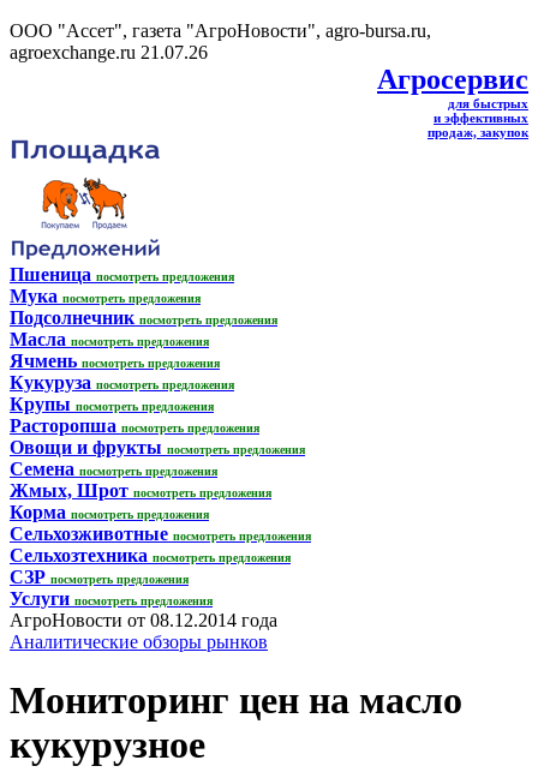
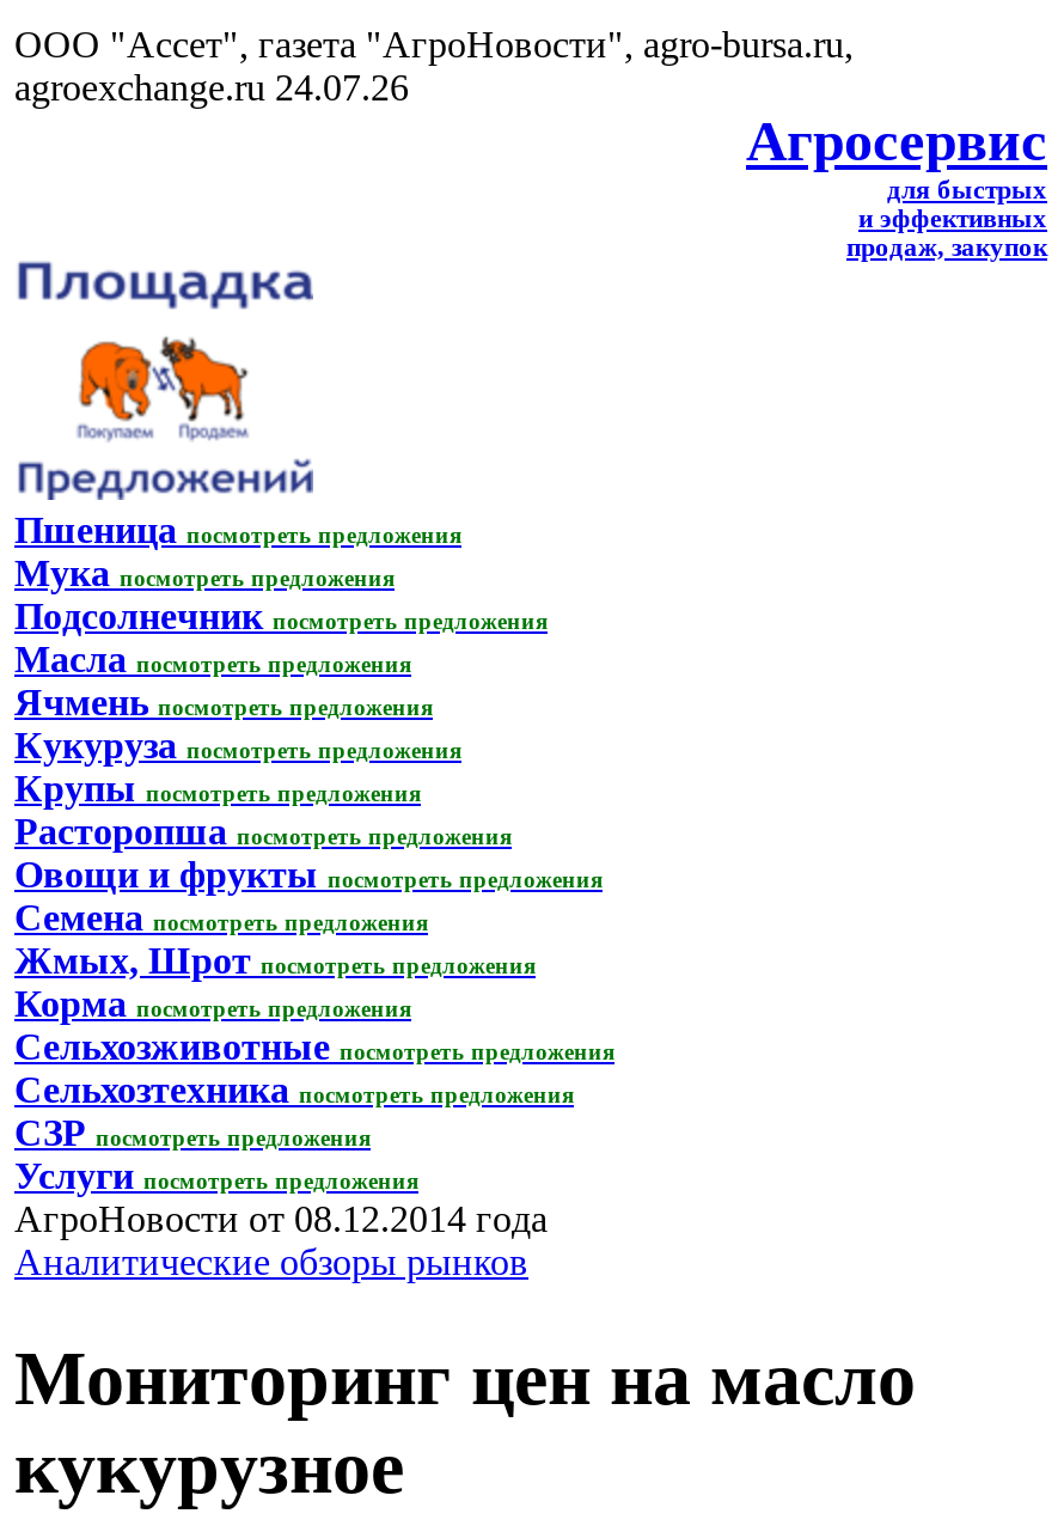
[10,42,208,62] agroexchange.ru 21.07.26 -> [14,67,409,107] agroexchange.ru 24.07.26

